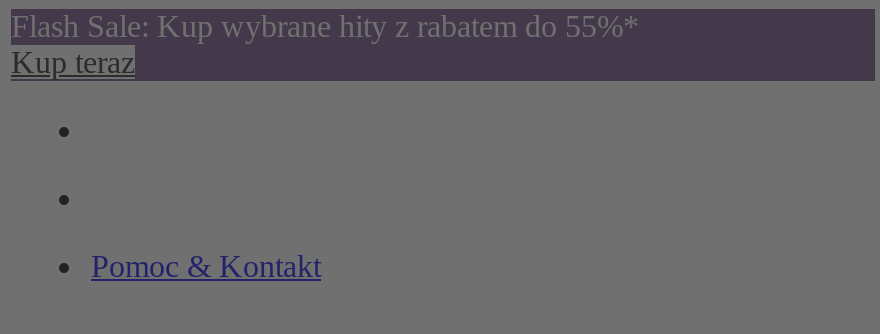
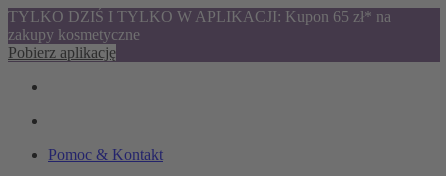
[11,9,639,79] Flash Sale: Kup wybrane hity z rabatem do 55%* | Kup teraz -> [8,8,391,61] TYLKO DZIŚ I TYLKO W APLIKACJI: Kupon 65 zł* na | zakupy kosmetyczne | Pobierz aplikację

